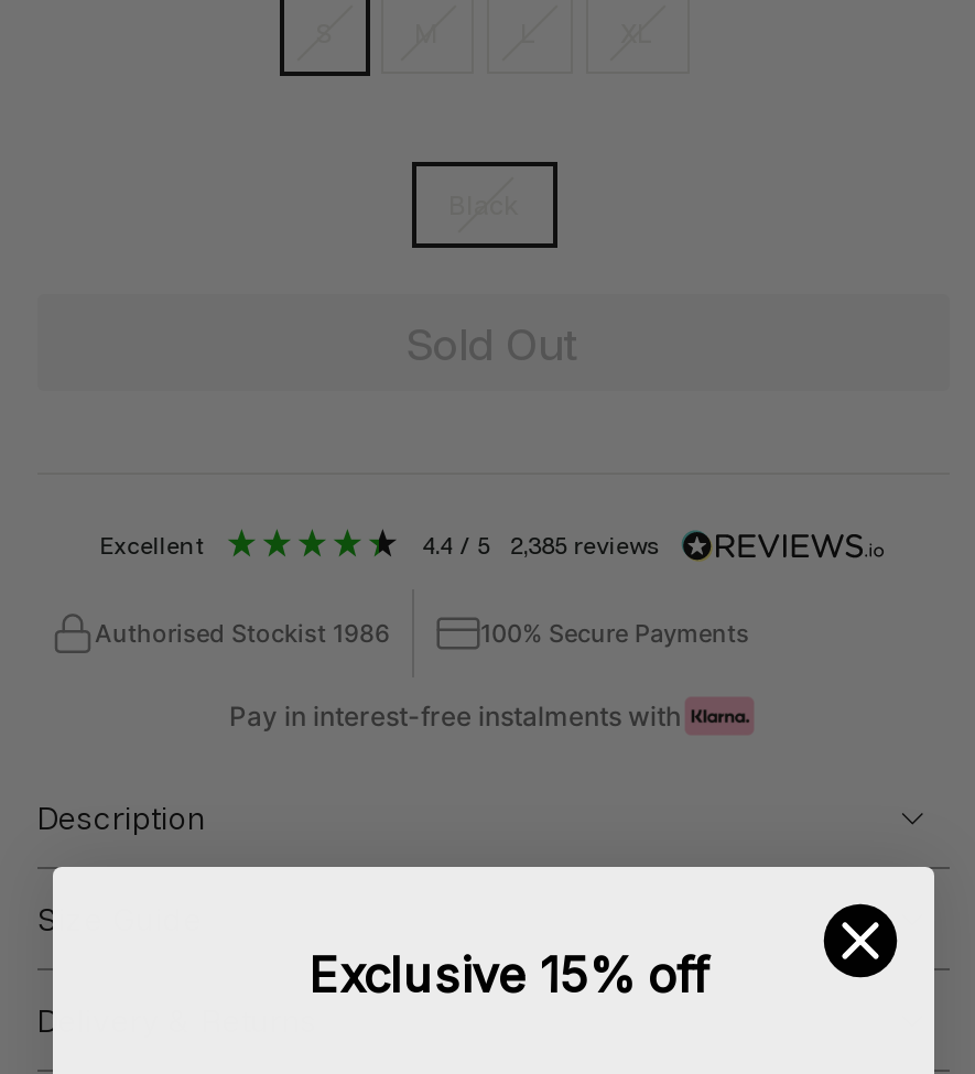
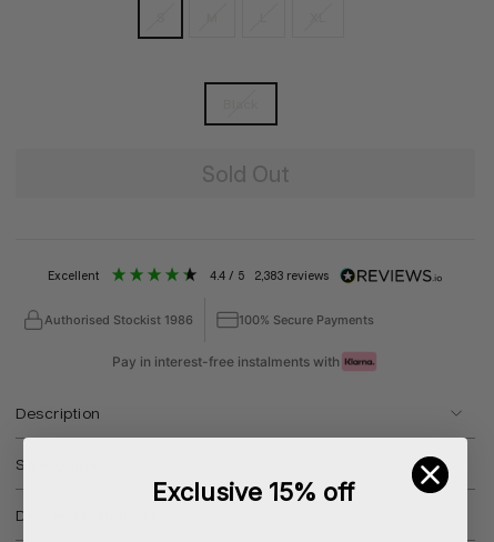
[422,532,658,558] 4.4 / 5 2,385 reviews -> [209,269,328,282] 4.4 / 5 2,383 reviews

